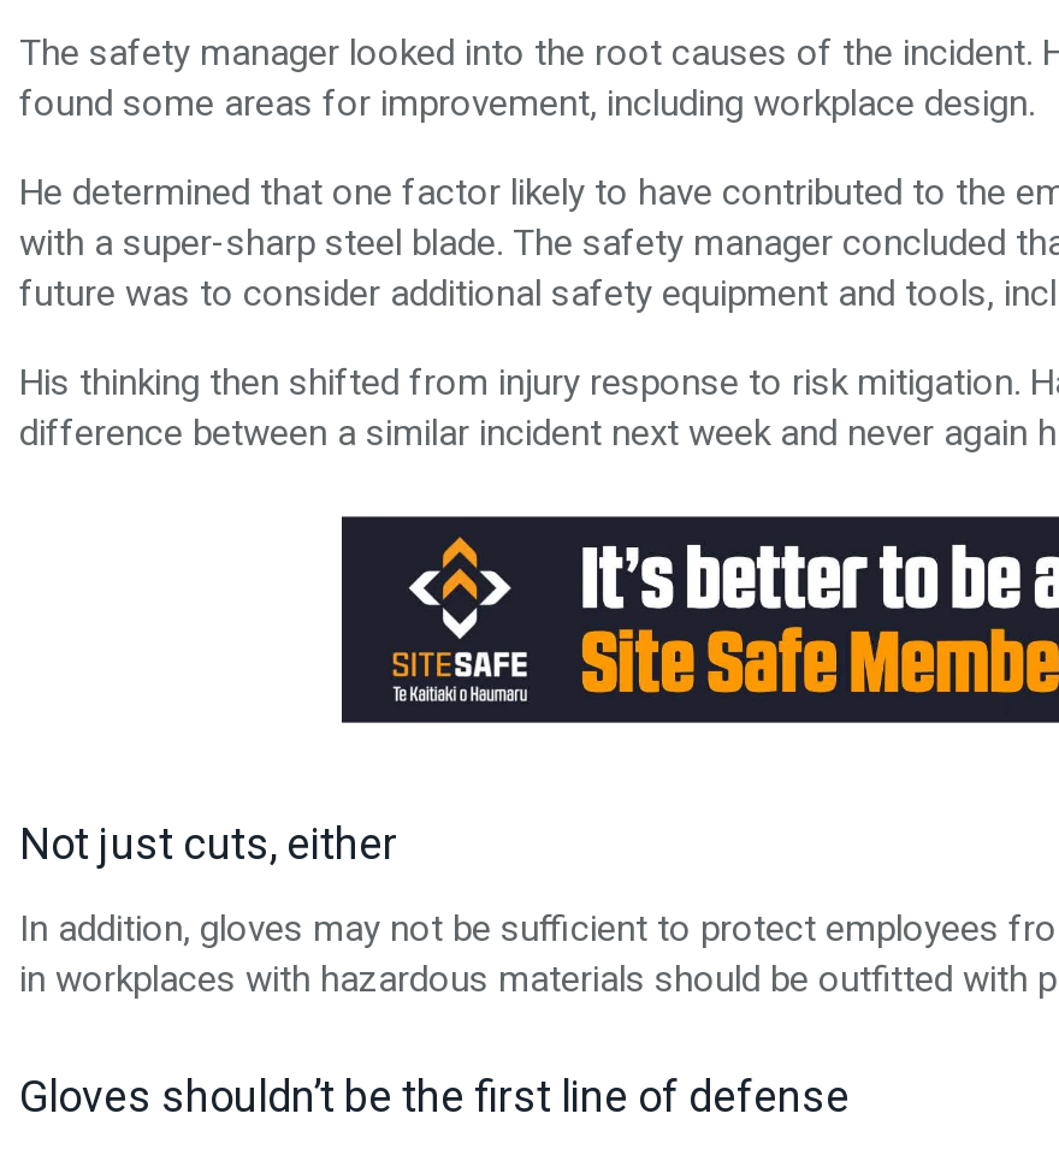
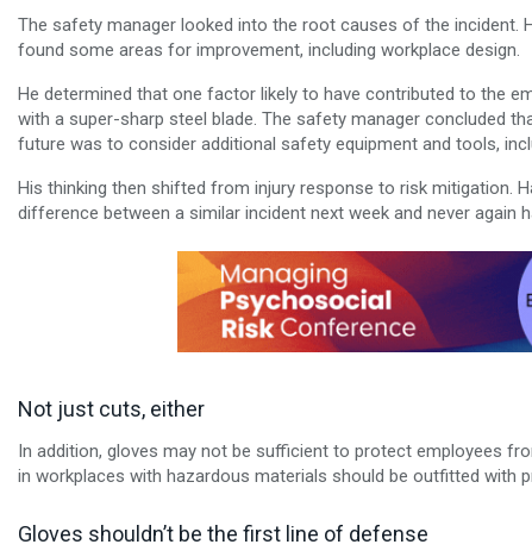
[339,513,1052,727] [image] -> [176,250,528,353] [image]

